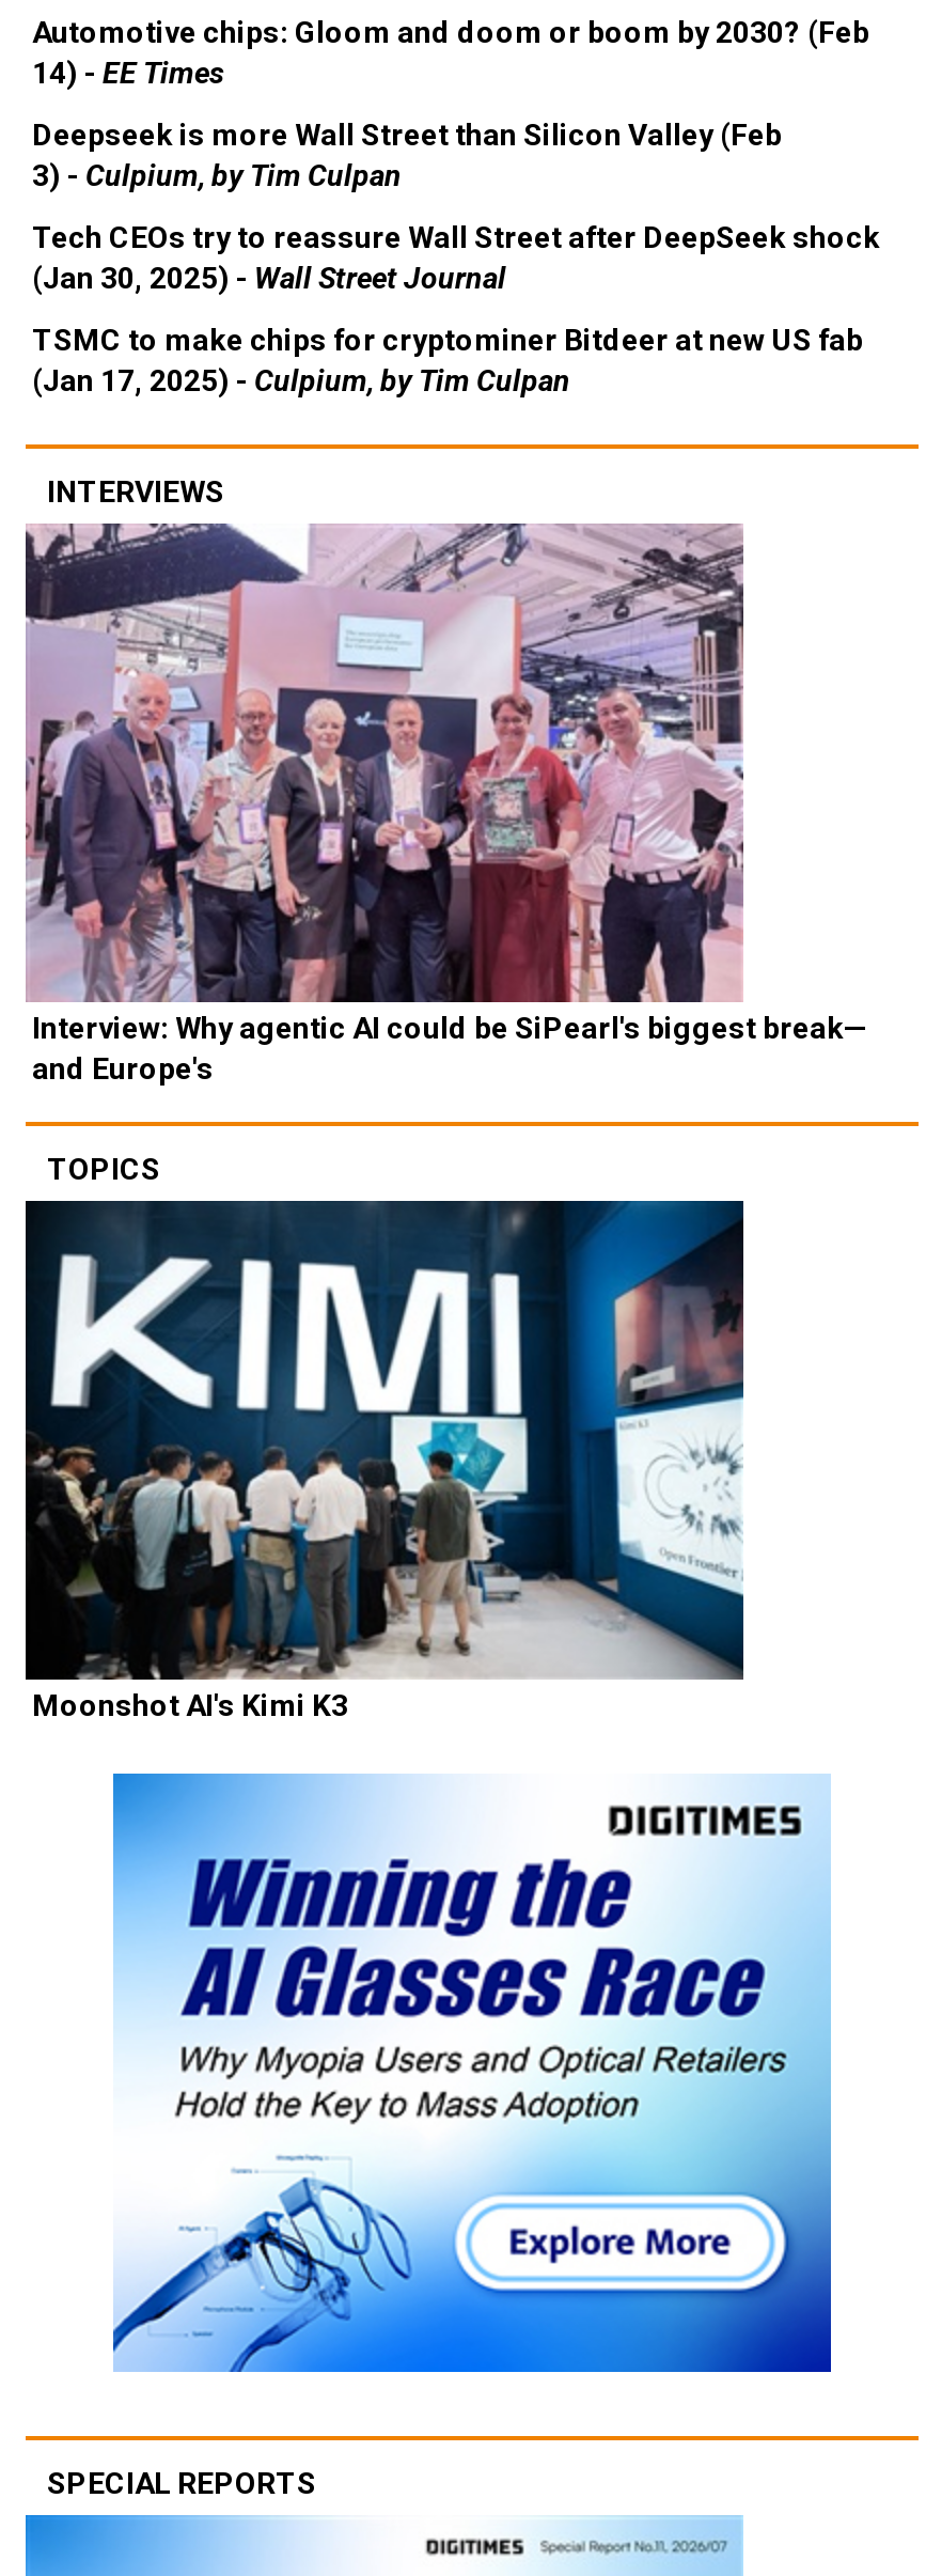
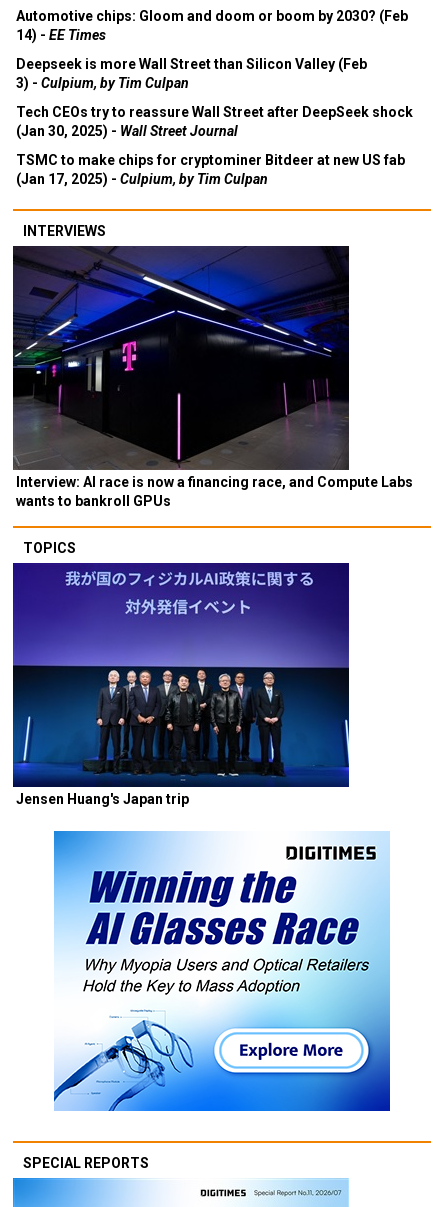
[23,522,867,1084] [image] | Interview: Why agentic AI could be SiPearl's biggest break— | and Europe's -> [12,245,413,509] [image] | Interview: AI race is now a financing race, and Compute Labs | wants to bankroll GPUs
[23,1198,745,1721] [image] | Moonshot AI's Kimi K3 -> [12,562,350,807] [image] | Jensen Huang's Japan trip

